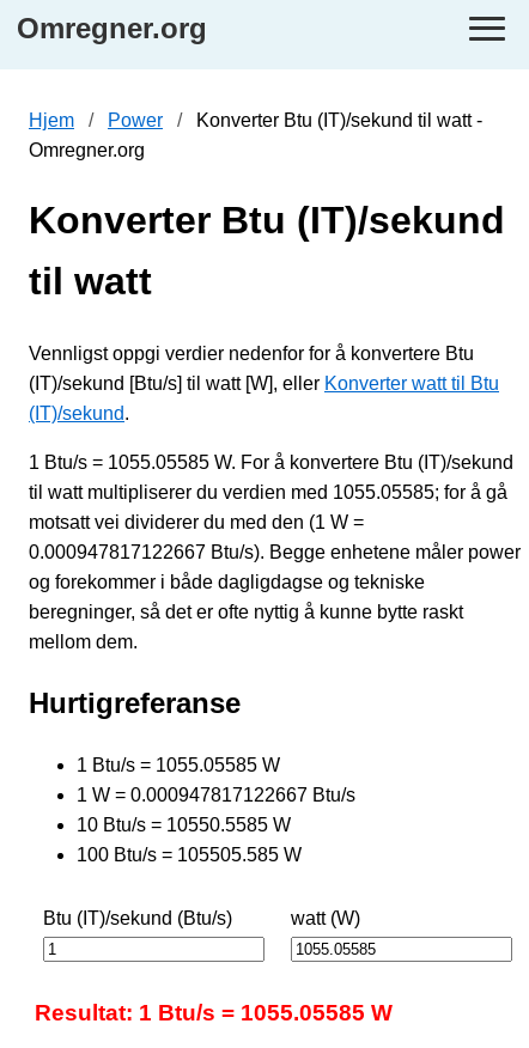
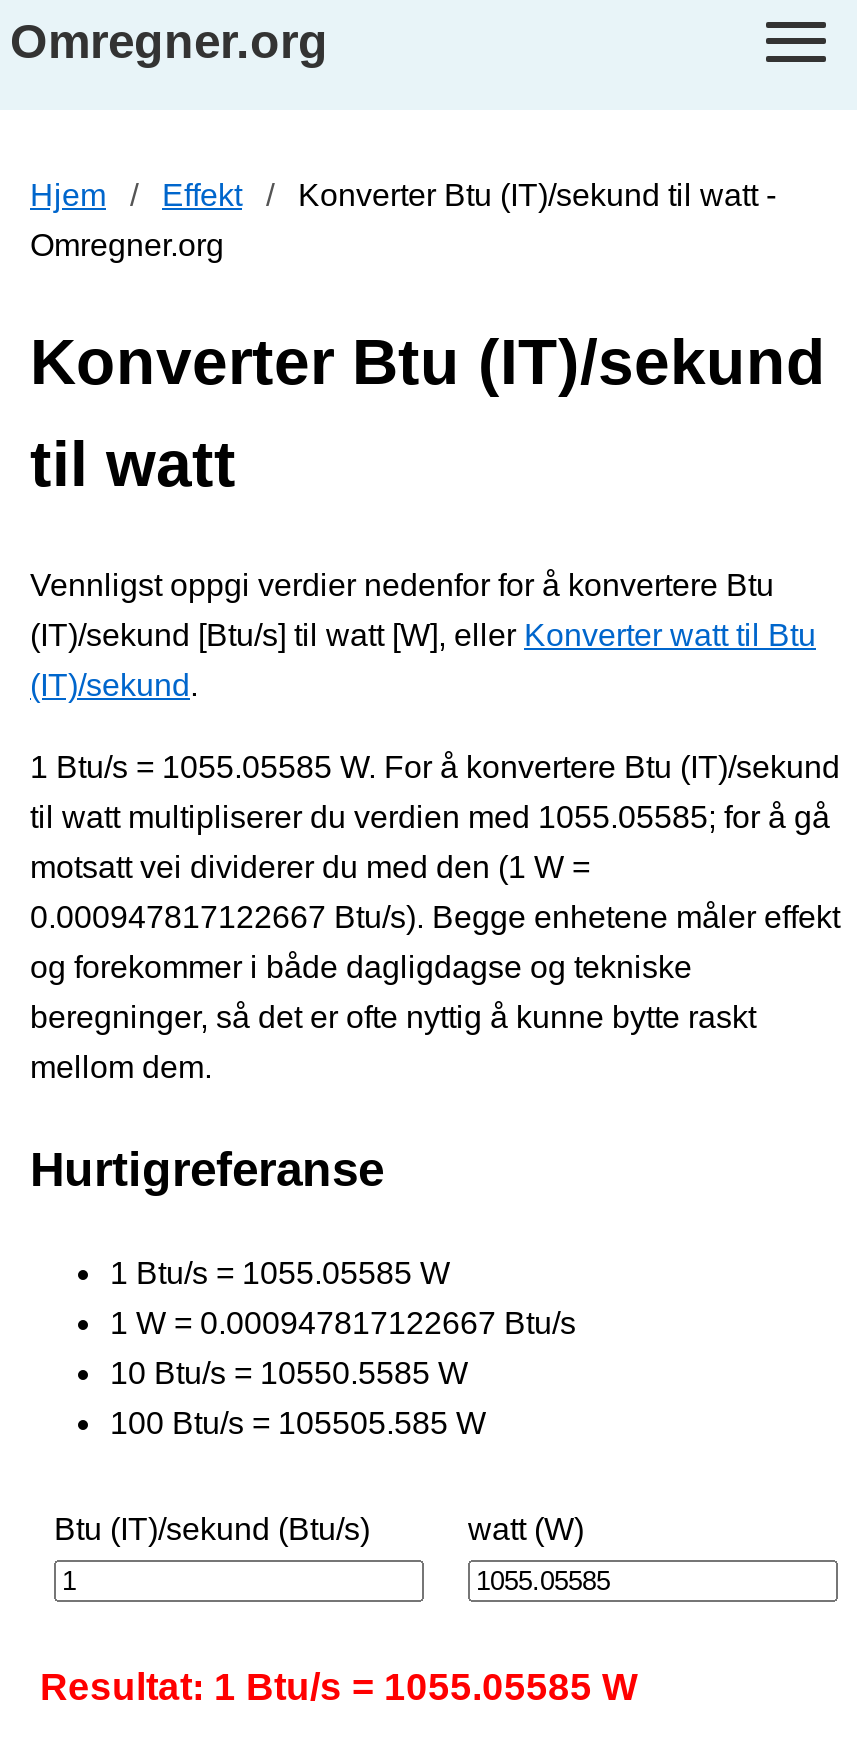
[108,110,163,130] Power -> [162,178,242,212] Effekt
[29,542,521,562] 0.000947817122667 Btu/s). Begge enhetene måler power -> [30,900,840,934] 0.000947817122667 Btu/s). Begge enhetene måler effekt

